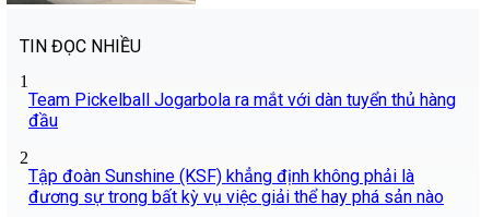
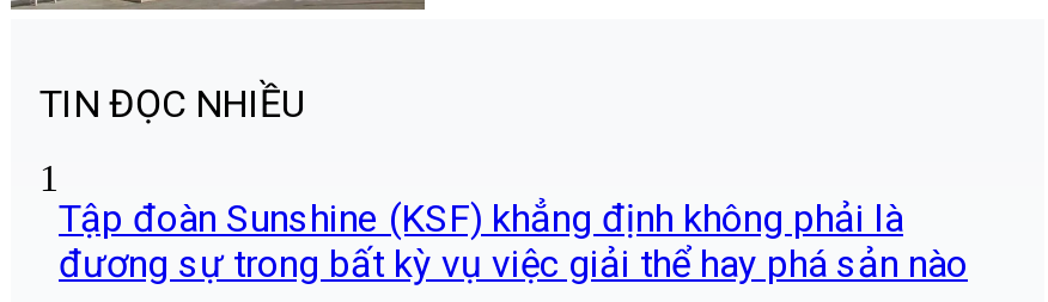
[20,89,456,167] Team Pickelball Jogarbola ra mắt với dàn tuyển thủ hàng | đầu | 2 -> none

